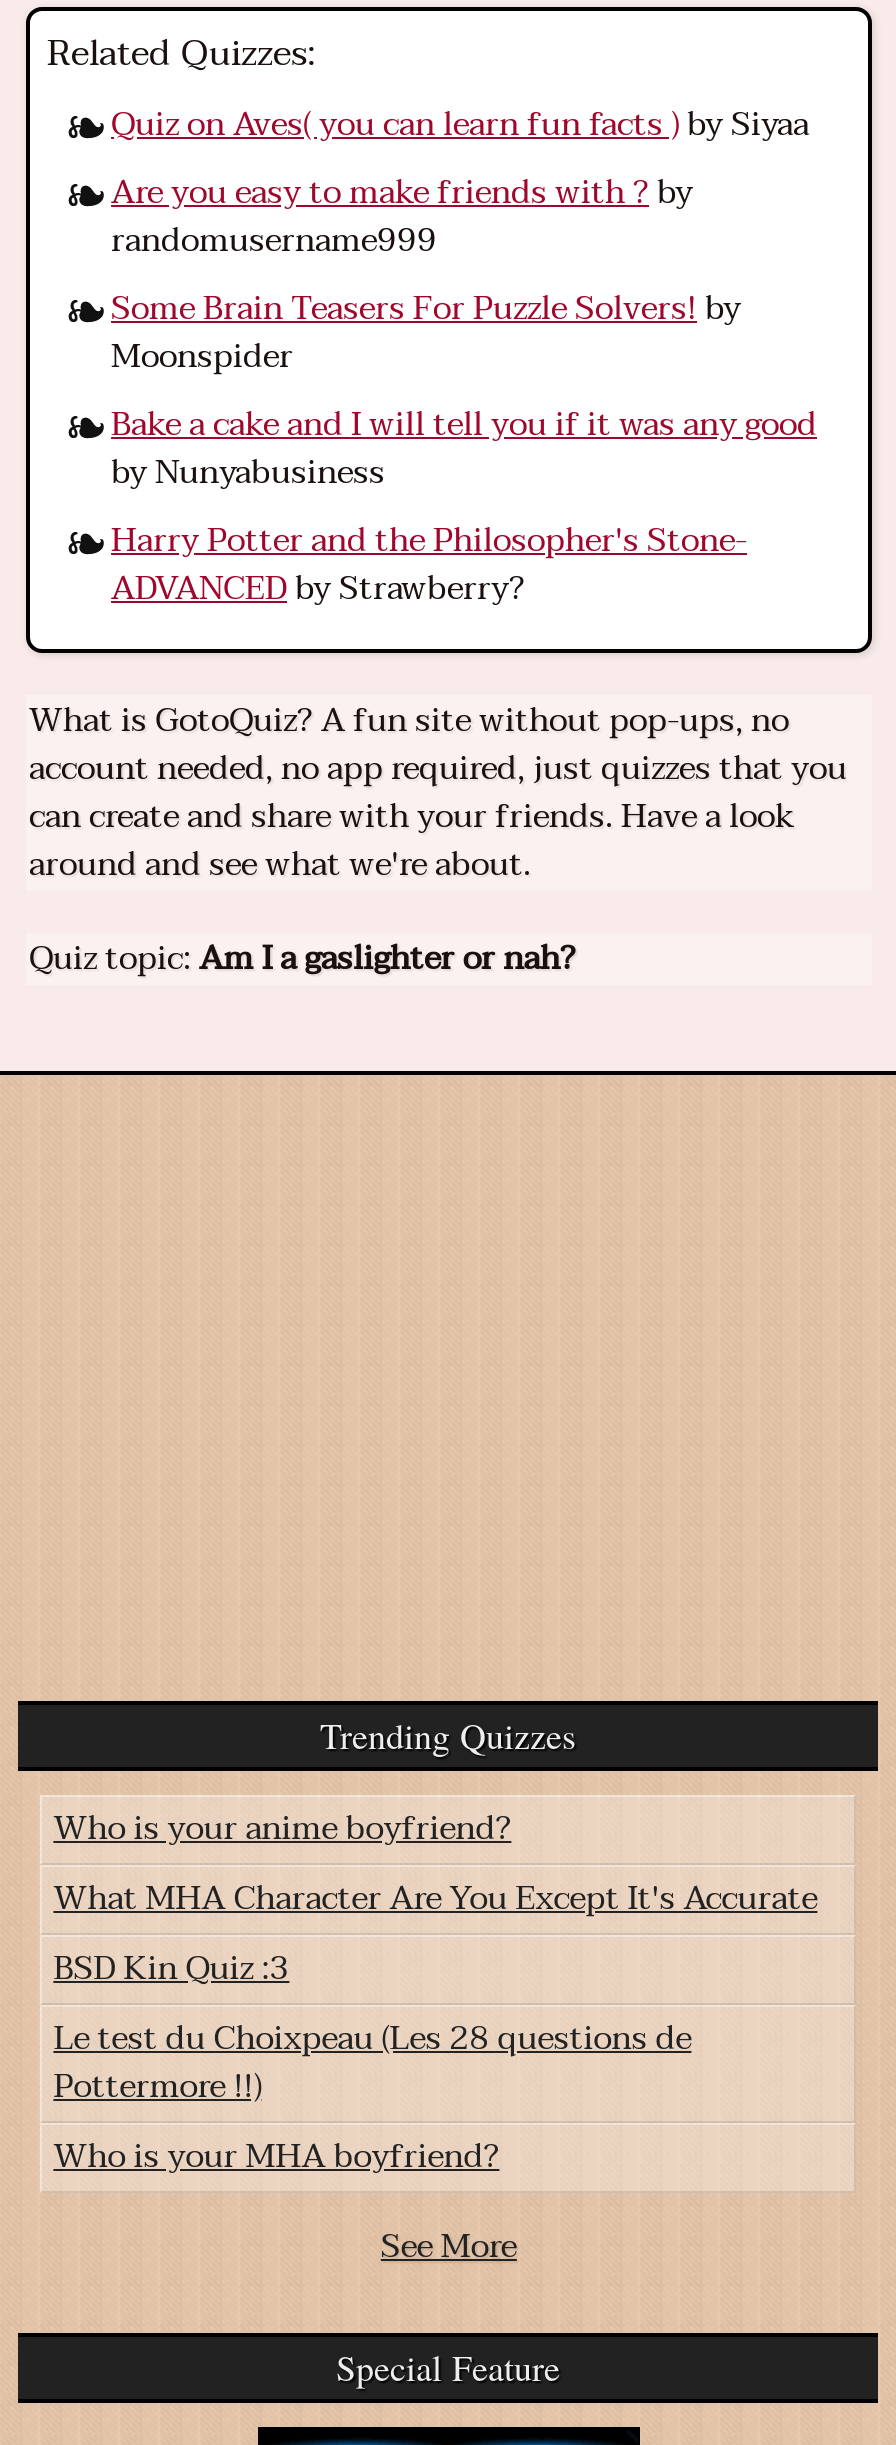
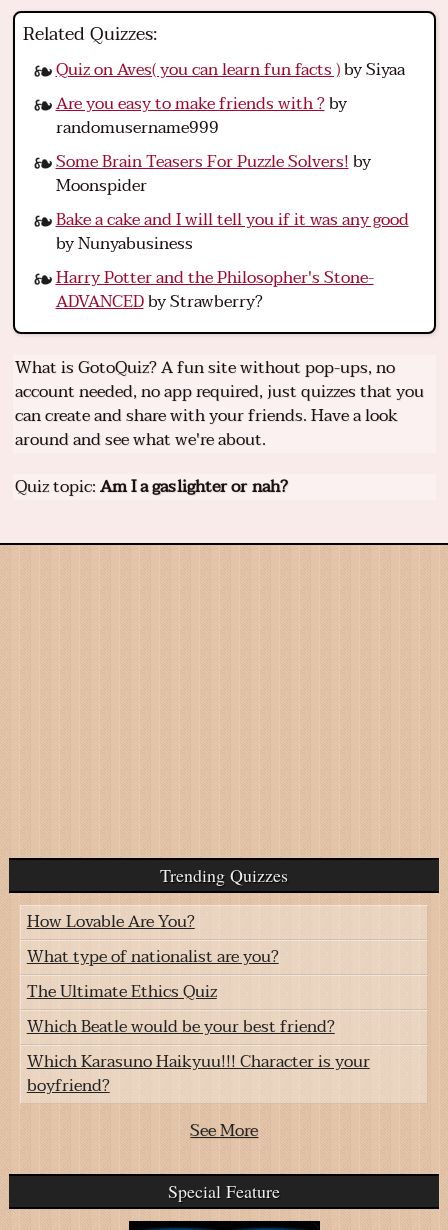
[53,1800,817,2184] Who is your anime boyfriend? | What MHA Character Are You Except It's Accurate | BSD Kin Quiz :3 | Le test du Choixpeau (Les 28 questions de | Pottermore !!) | Who is your MHA boyfriend? -> [27,908,370,1100] How Lovable Are You? | What type of nationalist are you? | The Ultimate Ethics Quiz | Which Beatle would be your best friend? | Which Karasuno Haikyuu!!! Character is your | boyfriend?

